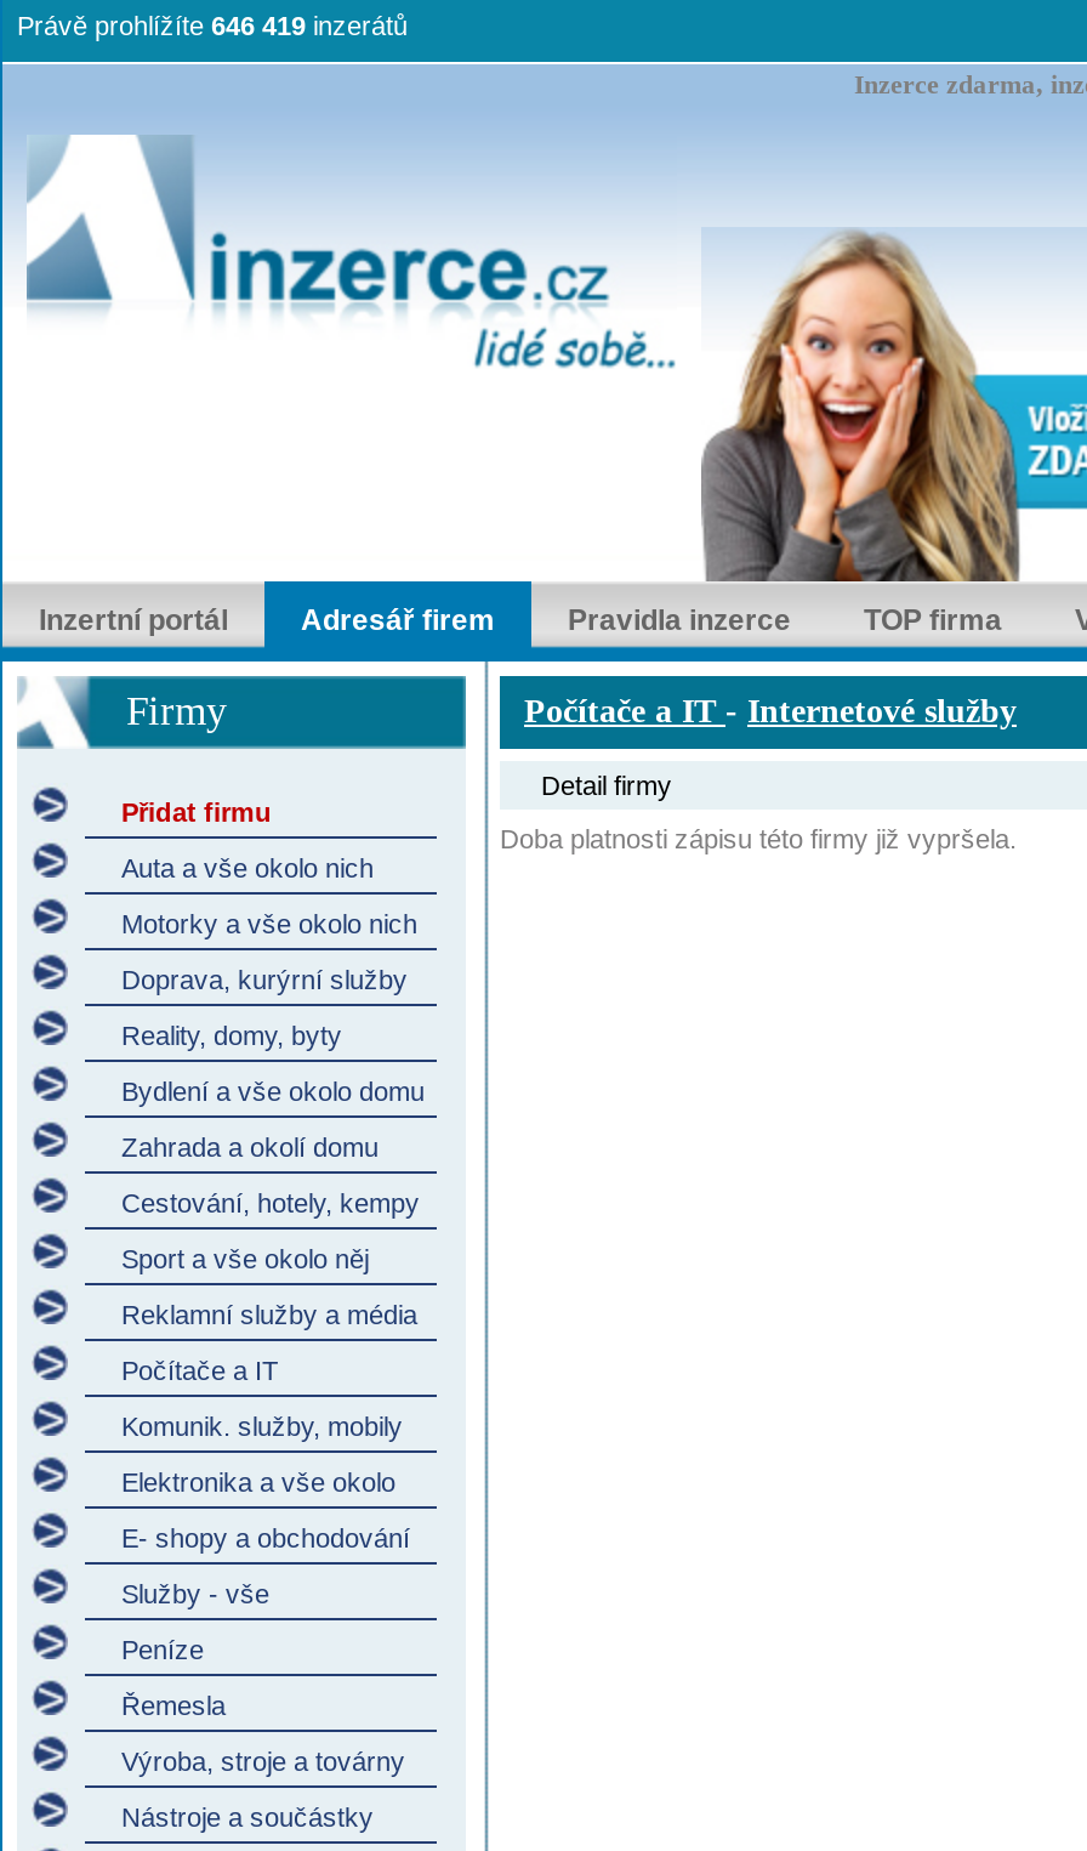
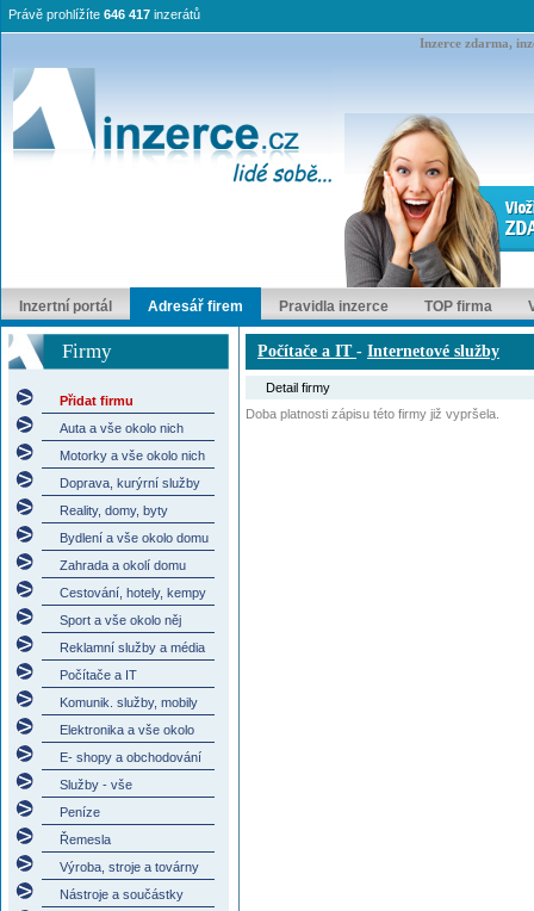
[17,11,408,40] Právě prohlížíte 646 419 inzerátů -> [8,7,200,21] Právě prohlížíte 646 417 inzerátů

